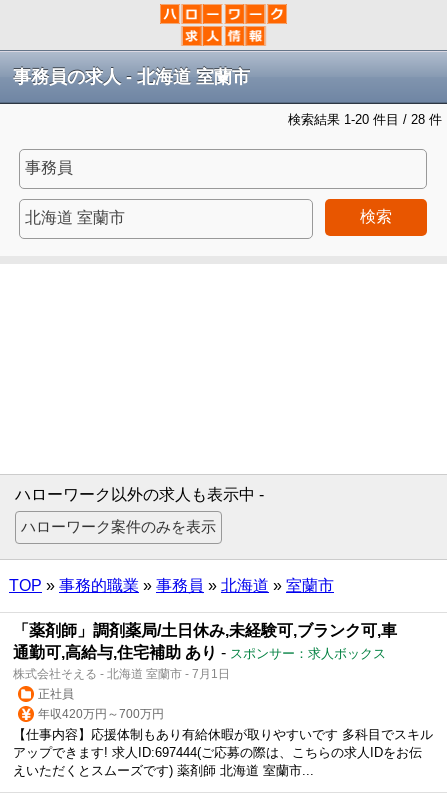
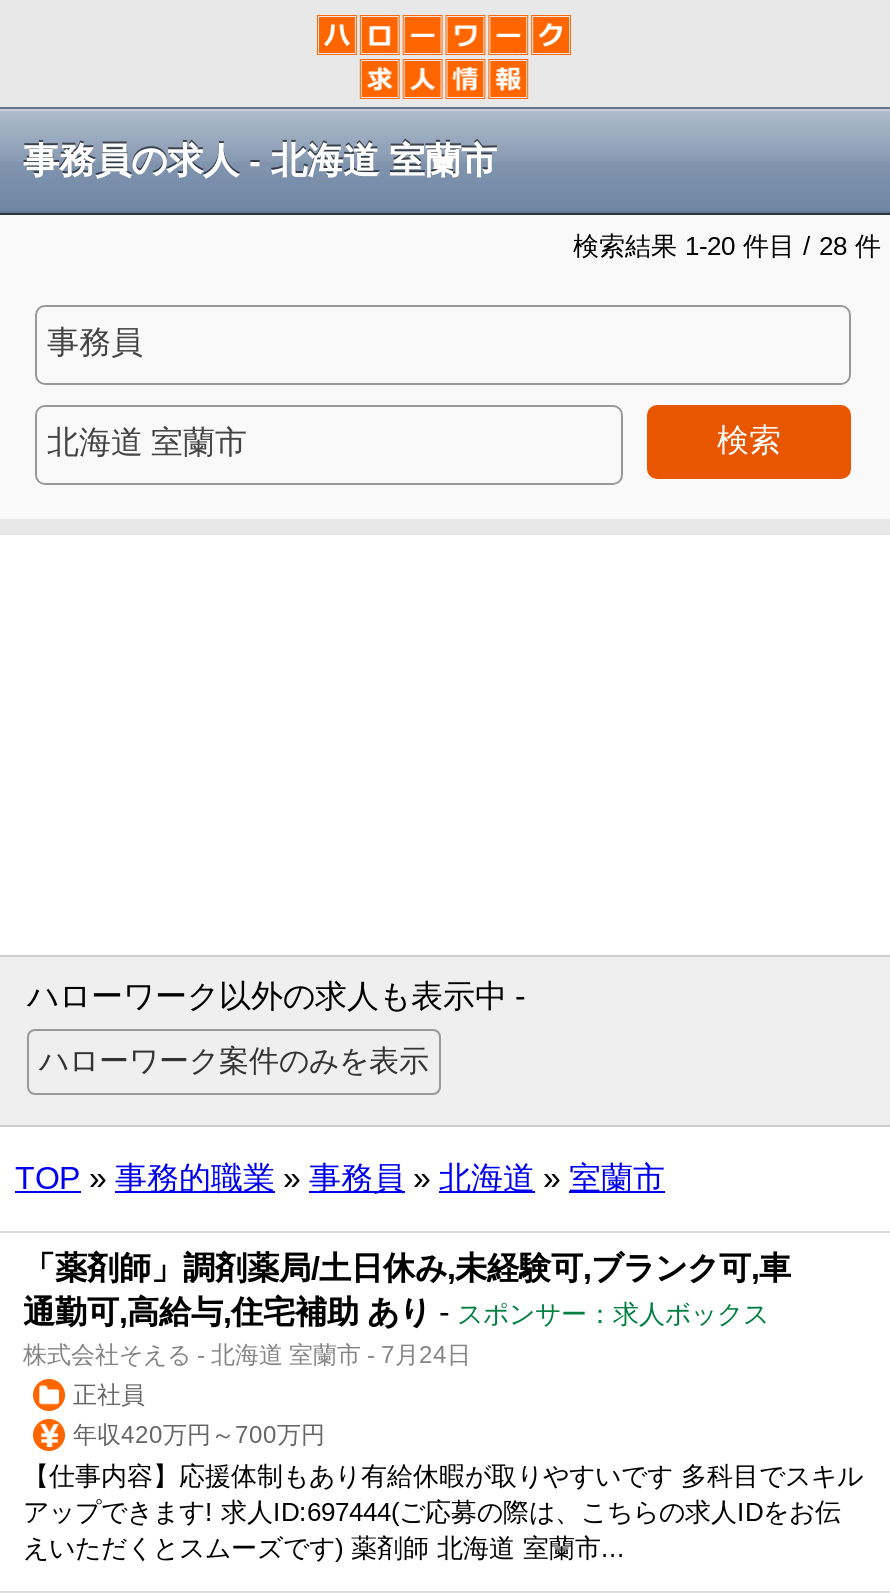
[13,667,230,681] 株式会社そえる - 北海道 室蘭市 - 7月1日 -> [23,1341,471,1369] 株式会社そえる - 北海道 室蘭市 - 7月24日

